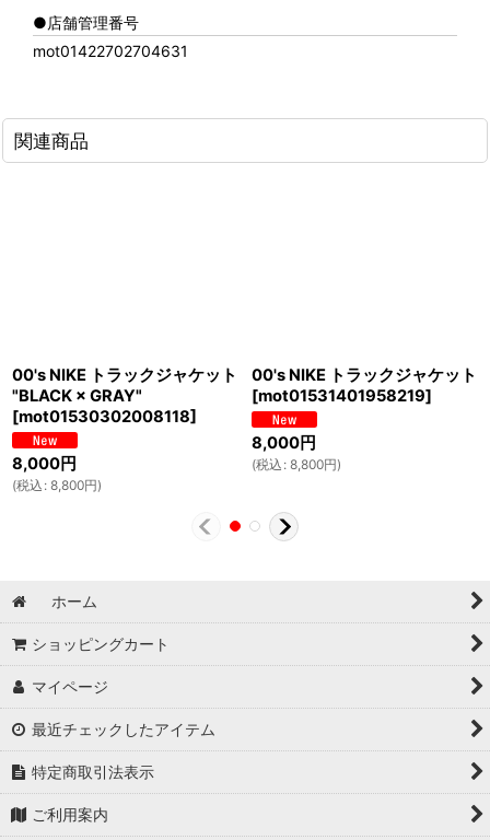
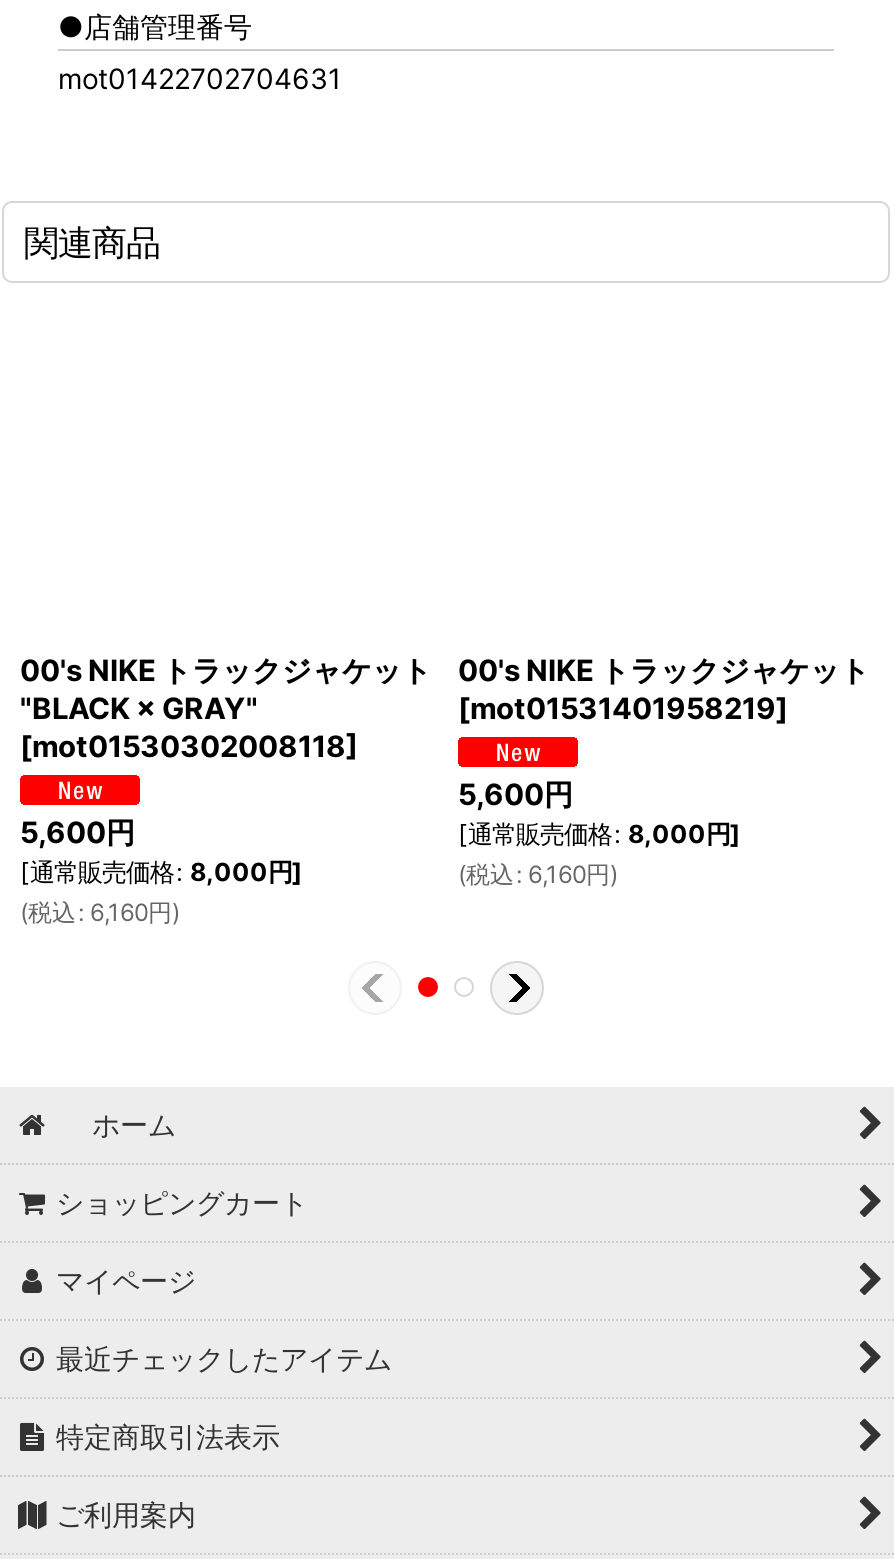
[252,433,341,473] 8,000円 | (税込: 8,800円) -> [458,777,740,889] 5,600円 | [通常販売価格: 8,000円] | (税込: 6,160円)
[12,454,102,493] 8,000円 | (税込: 8,800円) -> [20,815,302,927] 5,600円 | [通常販売価格: 8,000円] | (税込: 6,160円)

